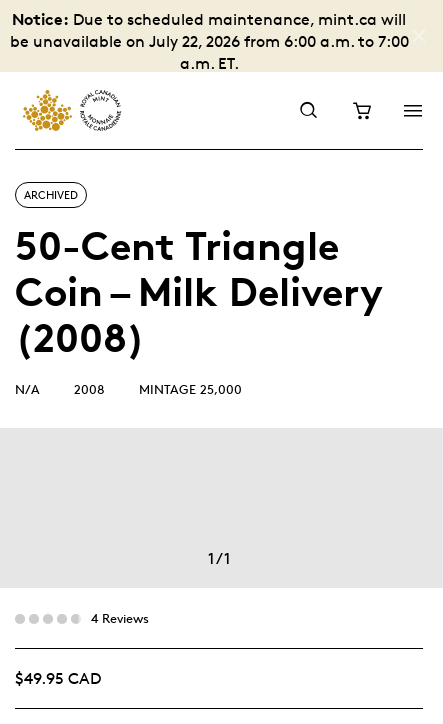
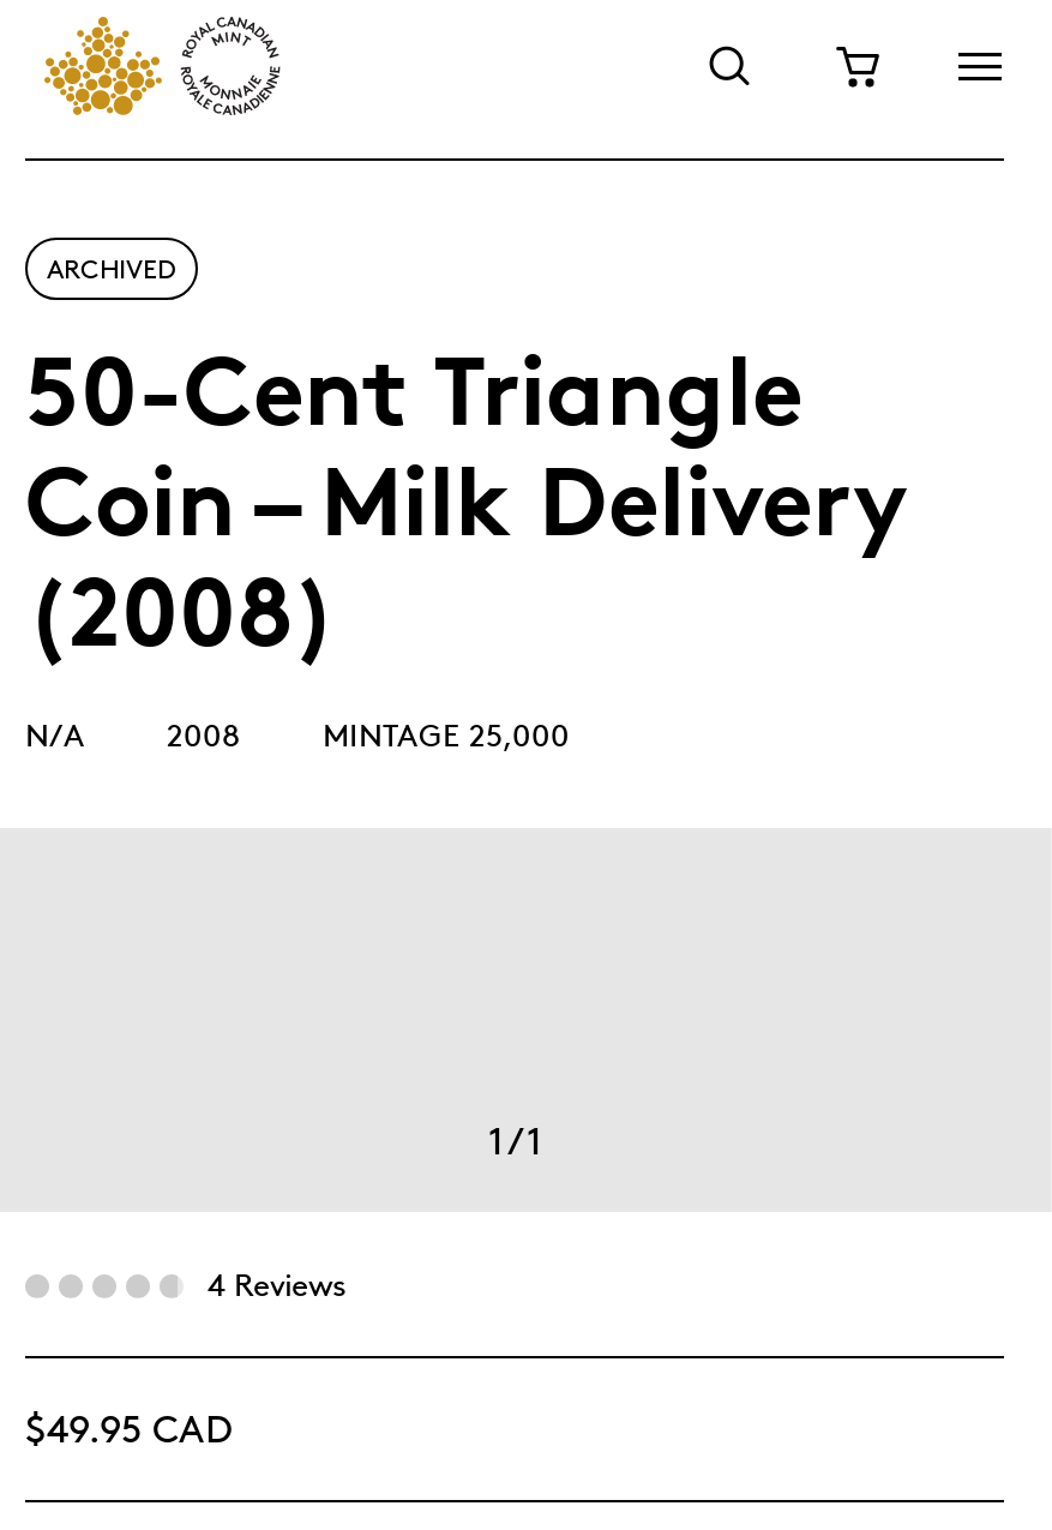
[9,9,408,73] Notice: Due to scheduled maintenance, mint.ca will | be unavailable on July 22, 2026 from 6:00 a.m. to 7:00 | a.m. ET. -> none

